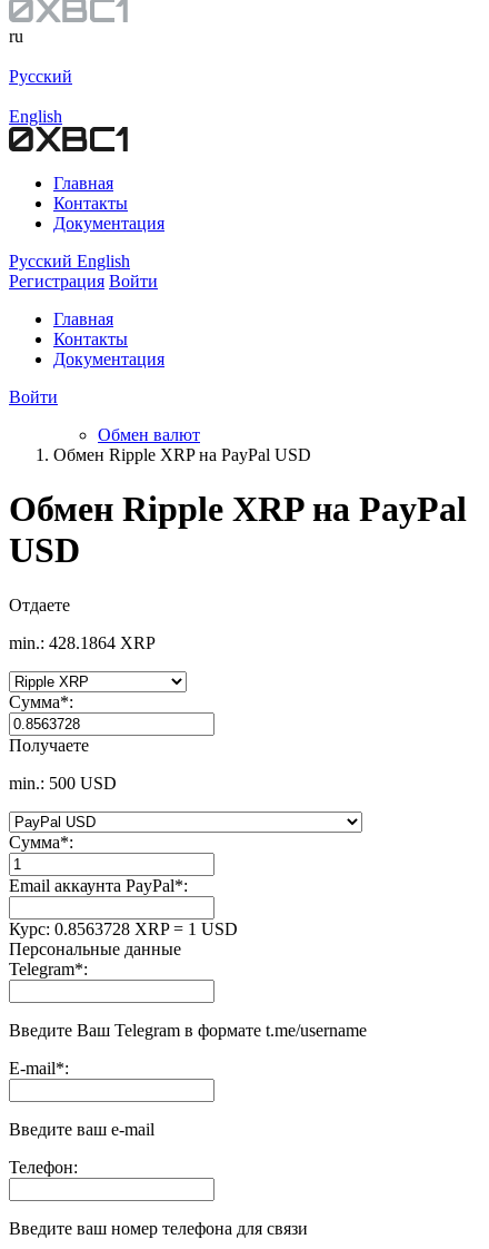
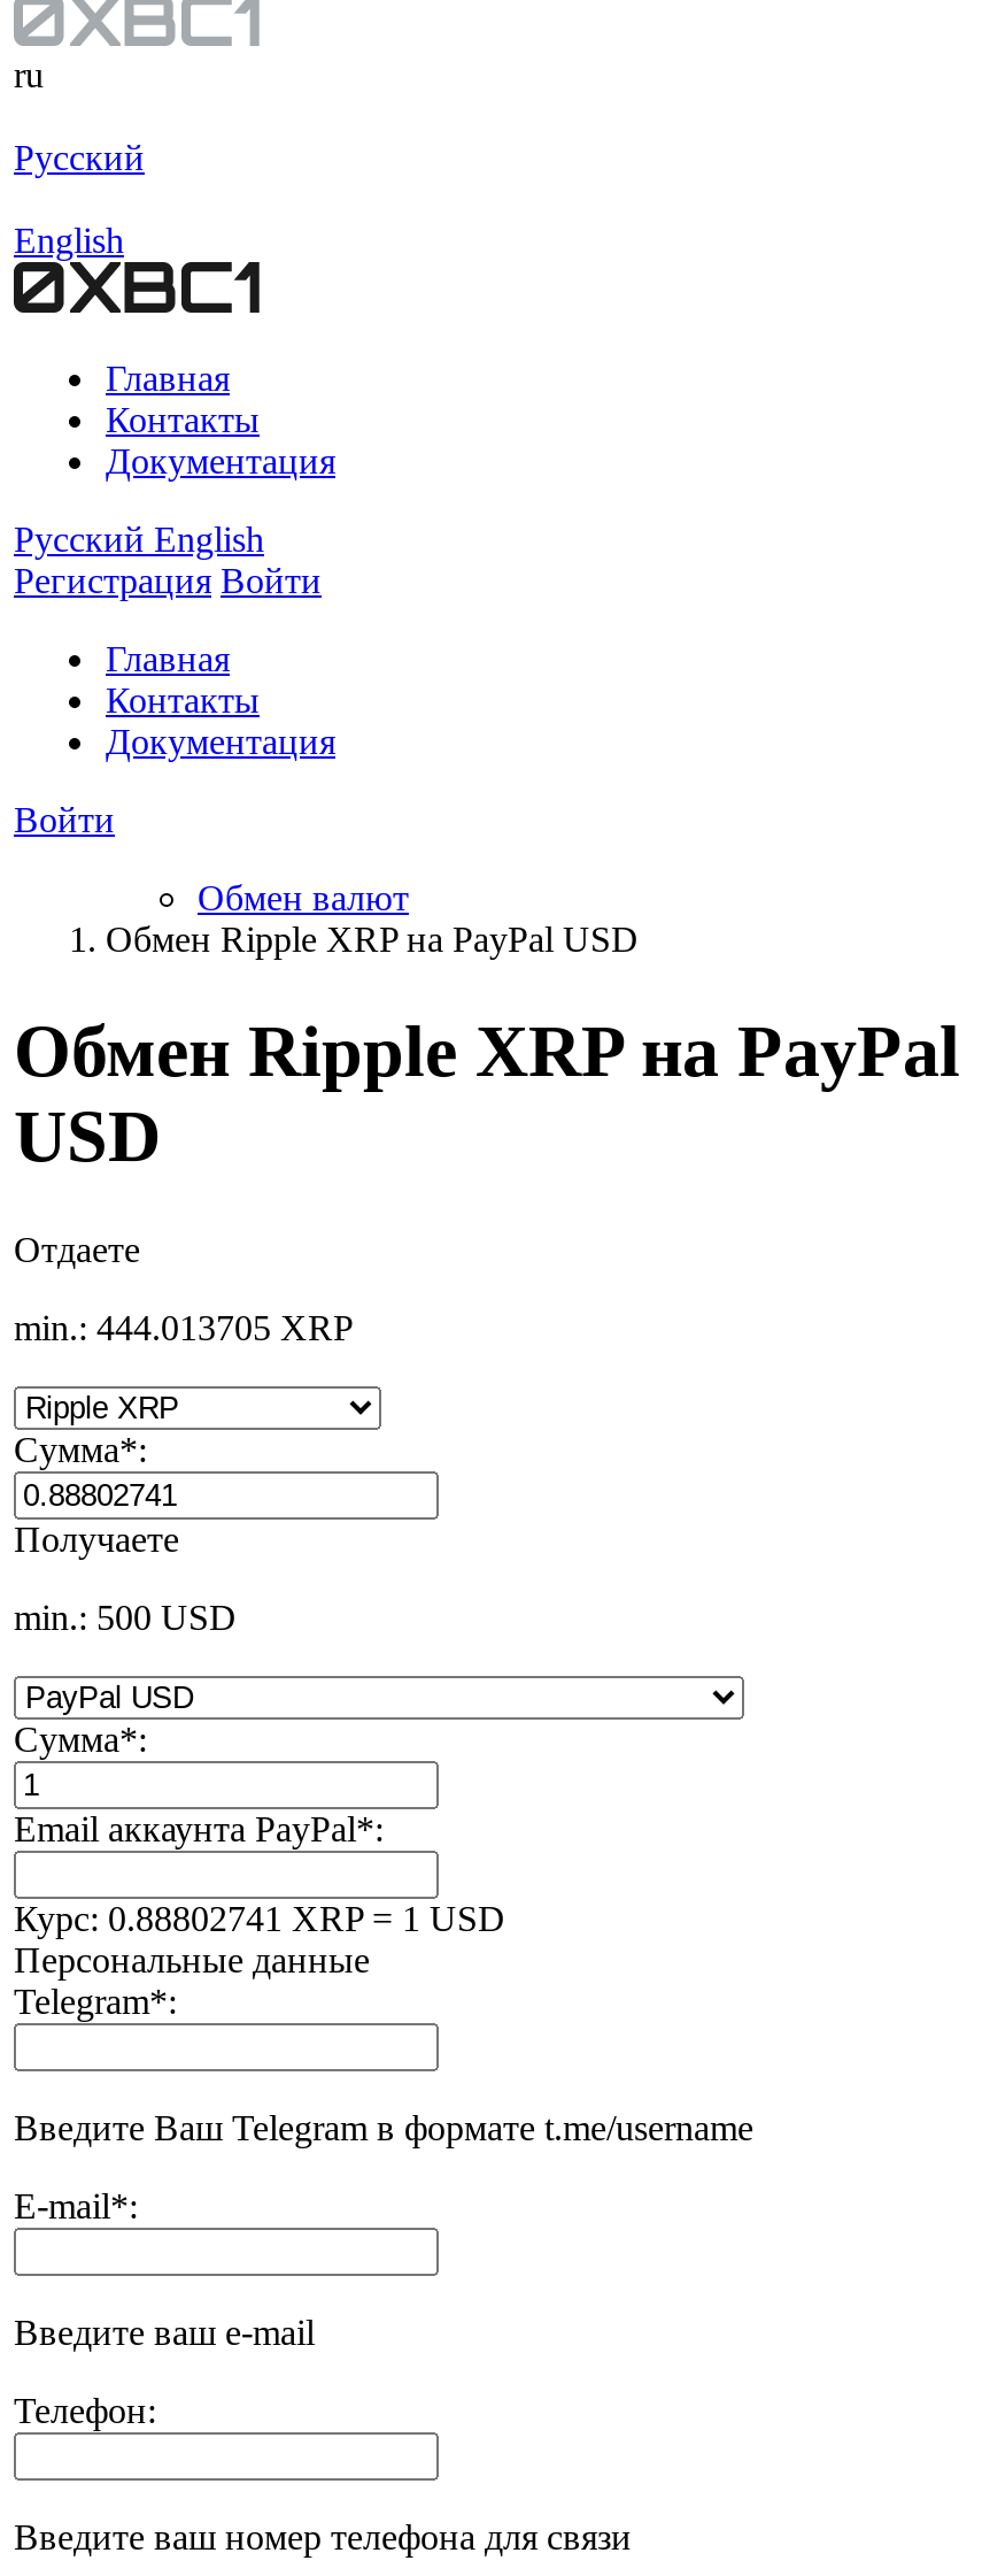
[9,633,156,652] min.: 428.1864 XRP -> [14,1308,354,1347] min.: 444.013705 XRP
[9,919,238,938] Курс:0.8563728 XRP = 1 USD -> [14,1899,505,1938] Курс:0.88802741 XRP = 1 USD

